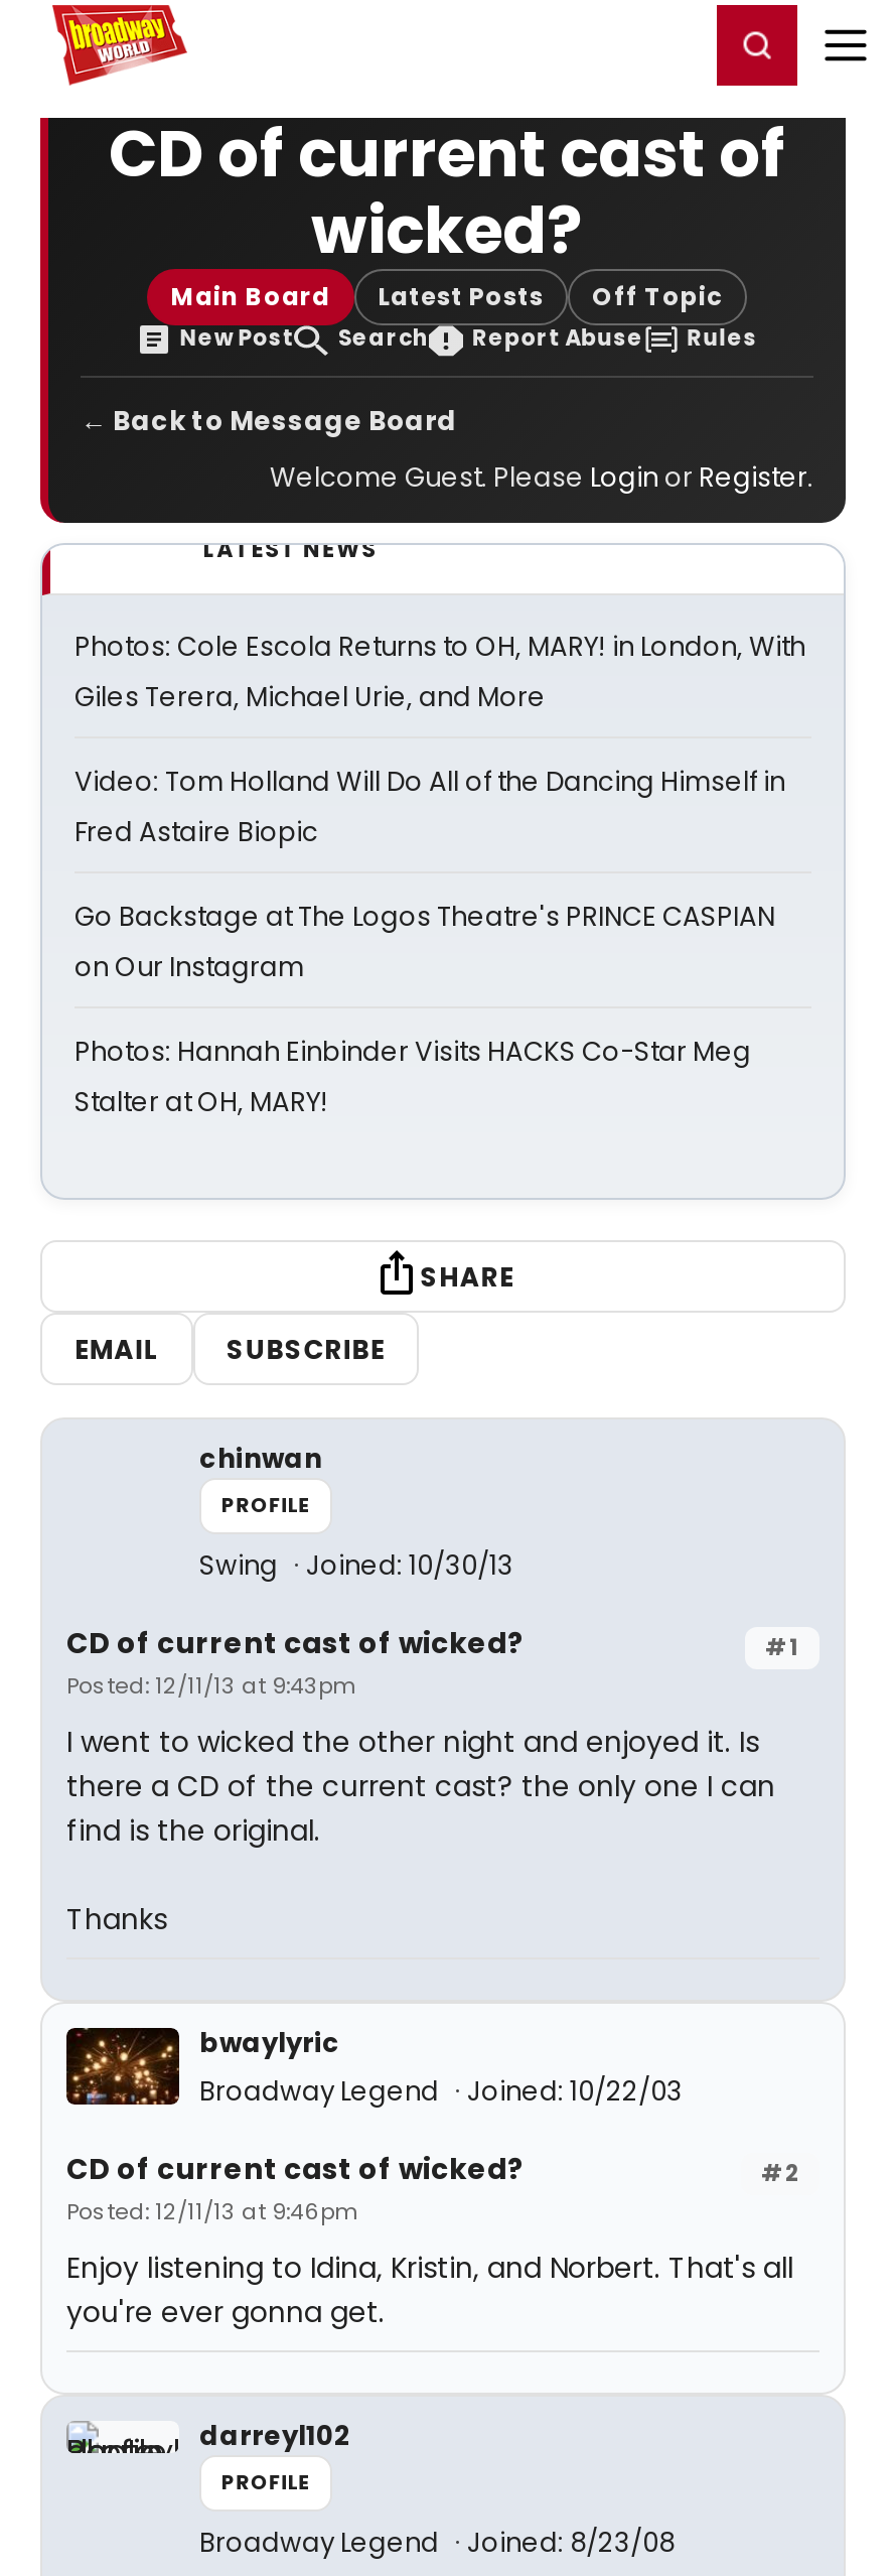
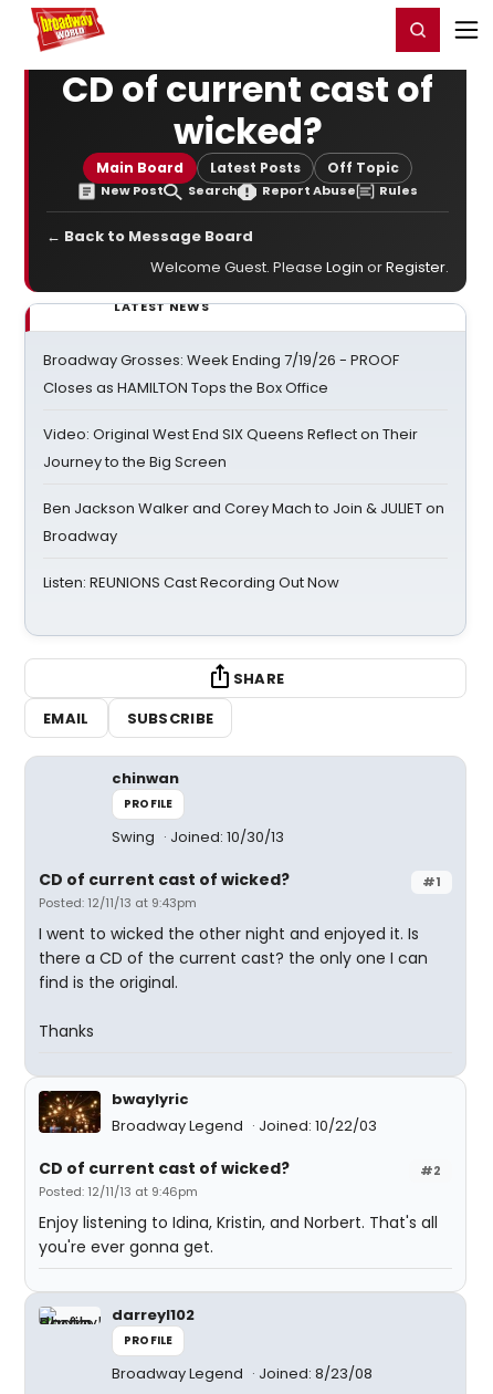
[74,628,805,716] Photos: Cole Escola Returns to OH, MARY! in London, With | Giles Terera, Michael Urie, and More -> [43,350,399,398] Broadway Grosses: Week Ending 7/19/26 - PROOF | Closes as HAMILTON Tops the Box Office
[74,763,785,851] Video: Tom Holland Will Do All of the Dancing Himself in | Fred Astaire Biopic -> [43,424,418,472] Video: Original West End SIX Queens Reflect on Their | Journey to the Big Screen
[74,898,775,986] Go Backstage at The Logos Theatre's PRINCE CASPIAN | on Our Instagram -> [43,498,444,547] Ben Jackson Walker and Corey Mach to Join & JULIET on | Broadway
[74,1033,751,1121] Photos: Hannah Einbinder Visits HACKS Co-Star Meg | Stalter at OH, MARY! -> [43,572,339,593] Listen: REUNIONS Cast Recording Out Now

